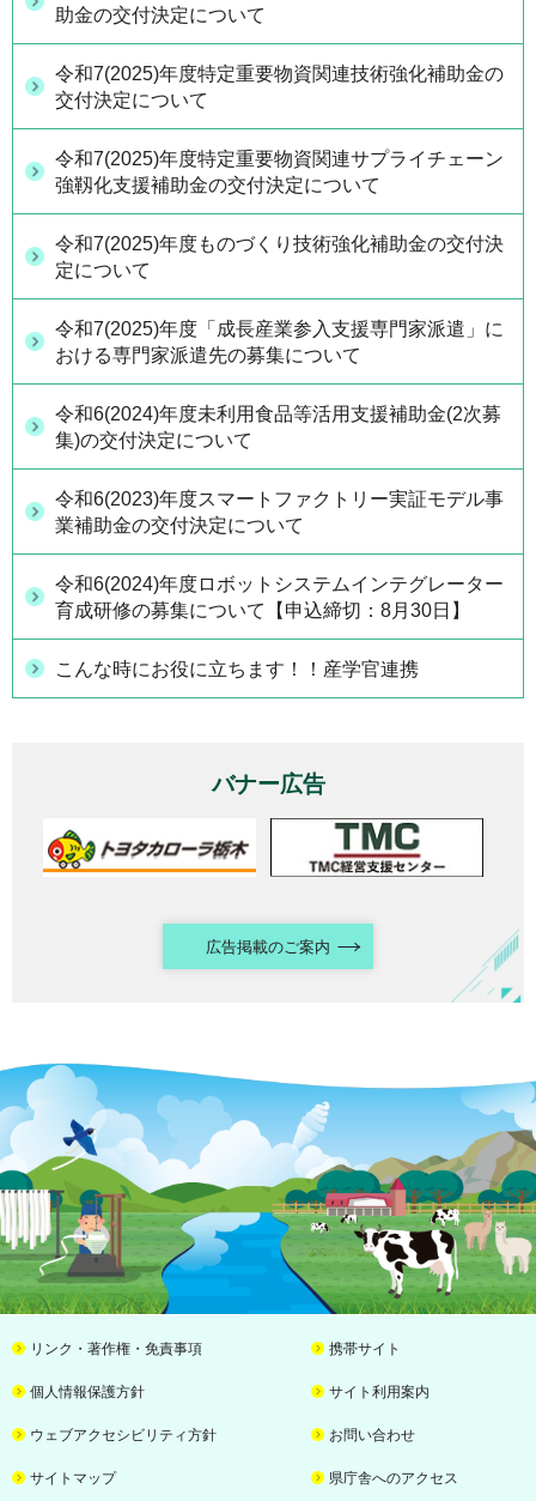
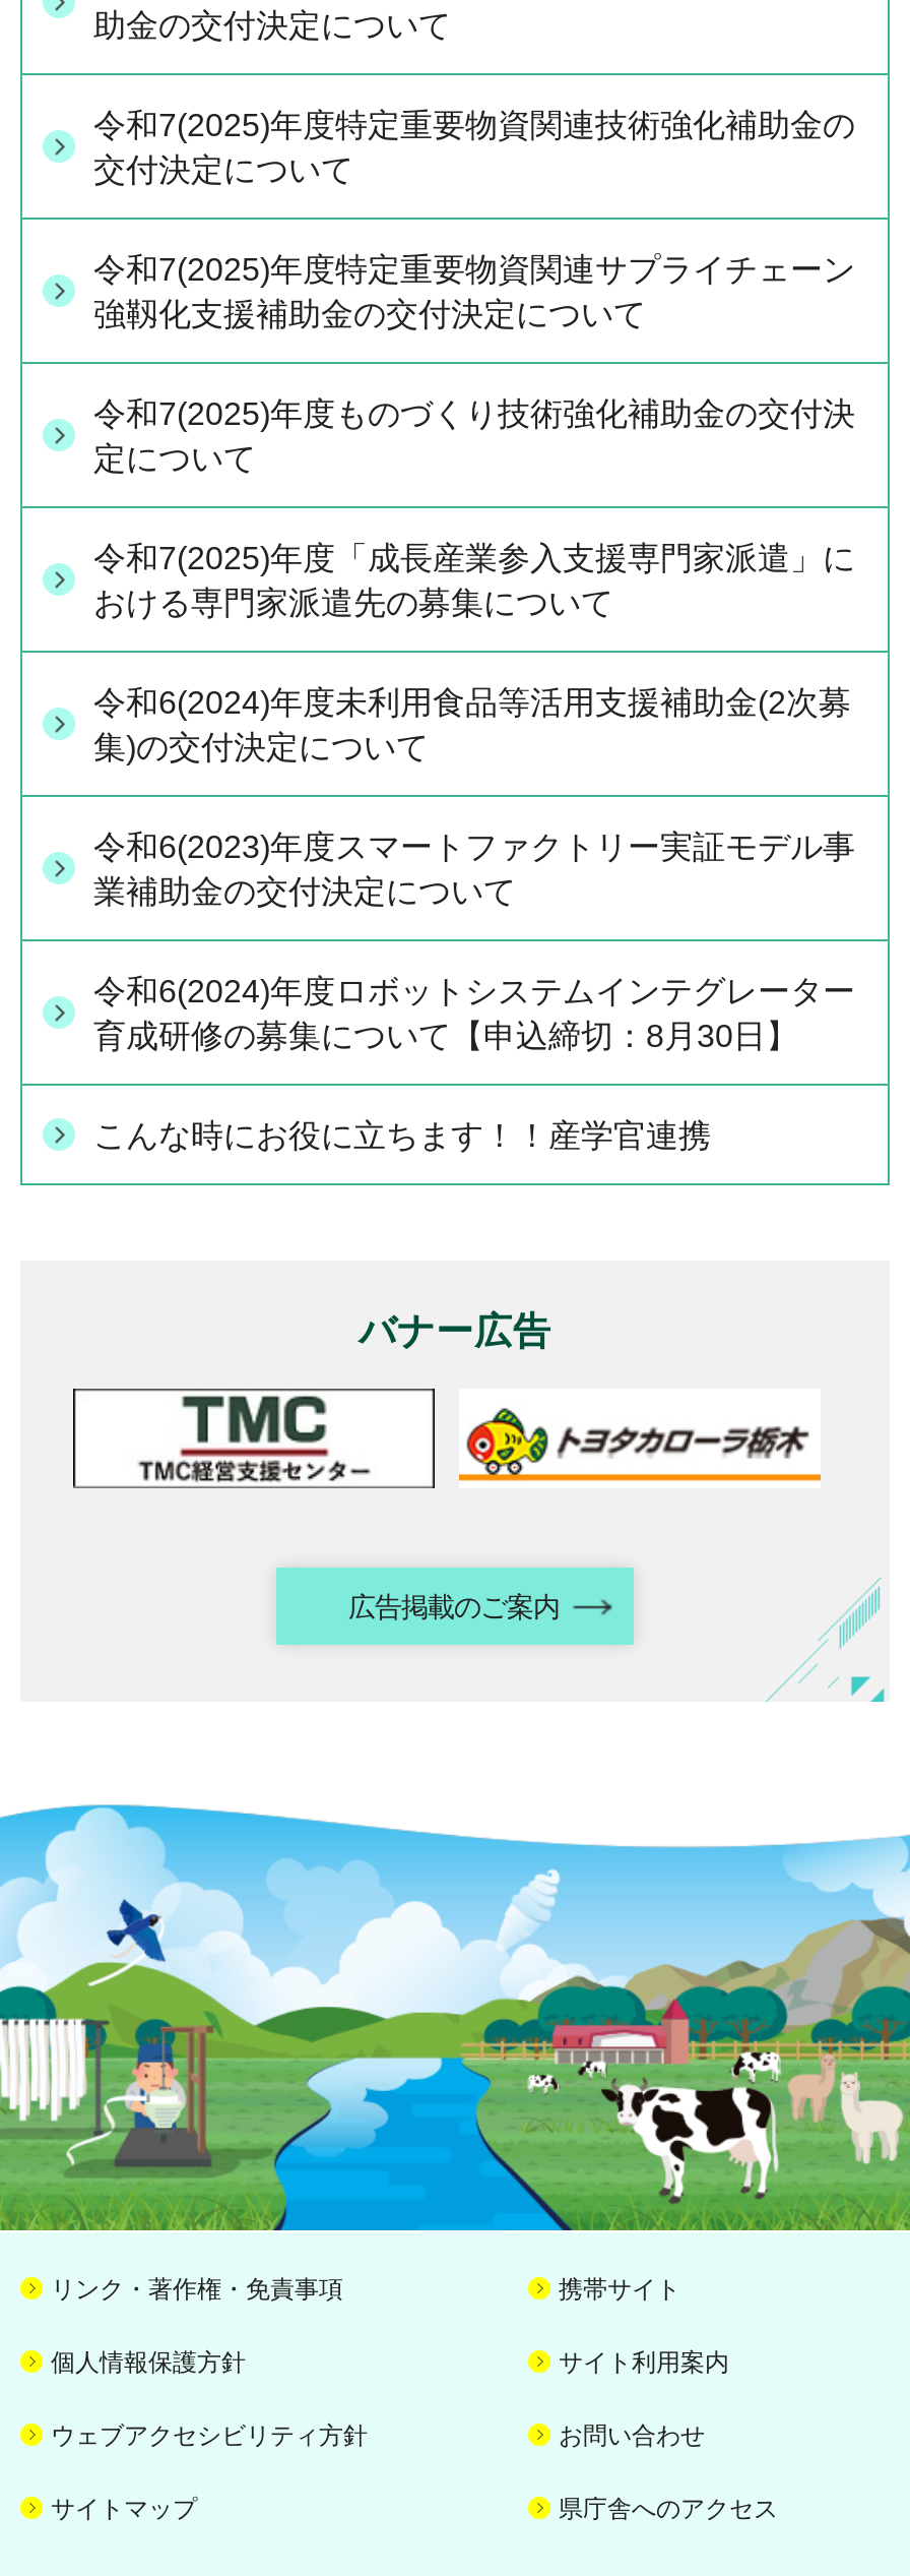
[42,818,257,877] [image] -> [71,1387,437,1490] [image]
[269,817,485,878] [image] -> [457,1389,823,1488] [image]

